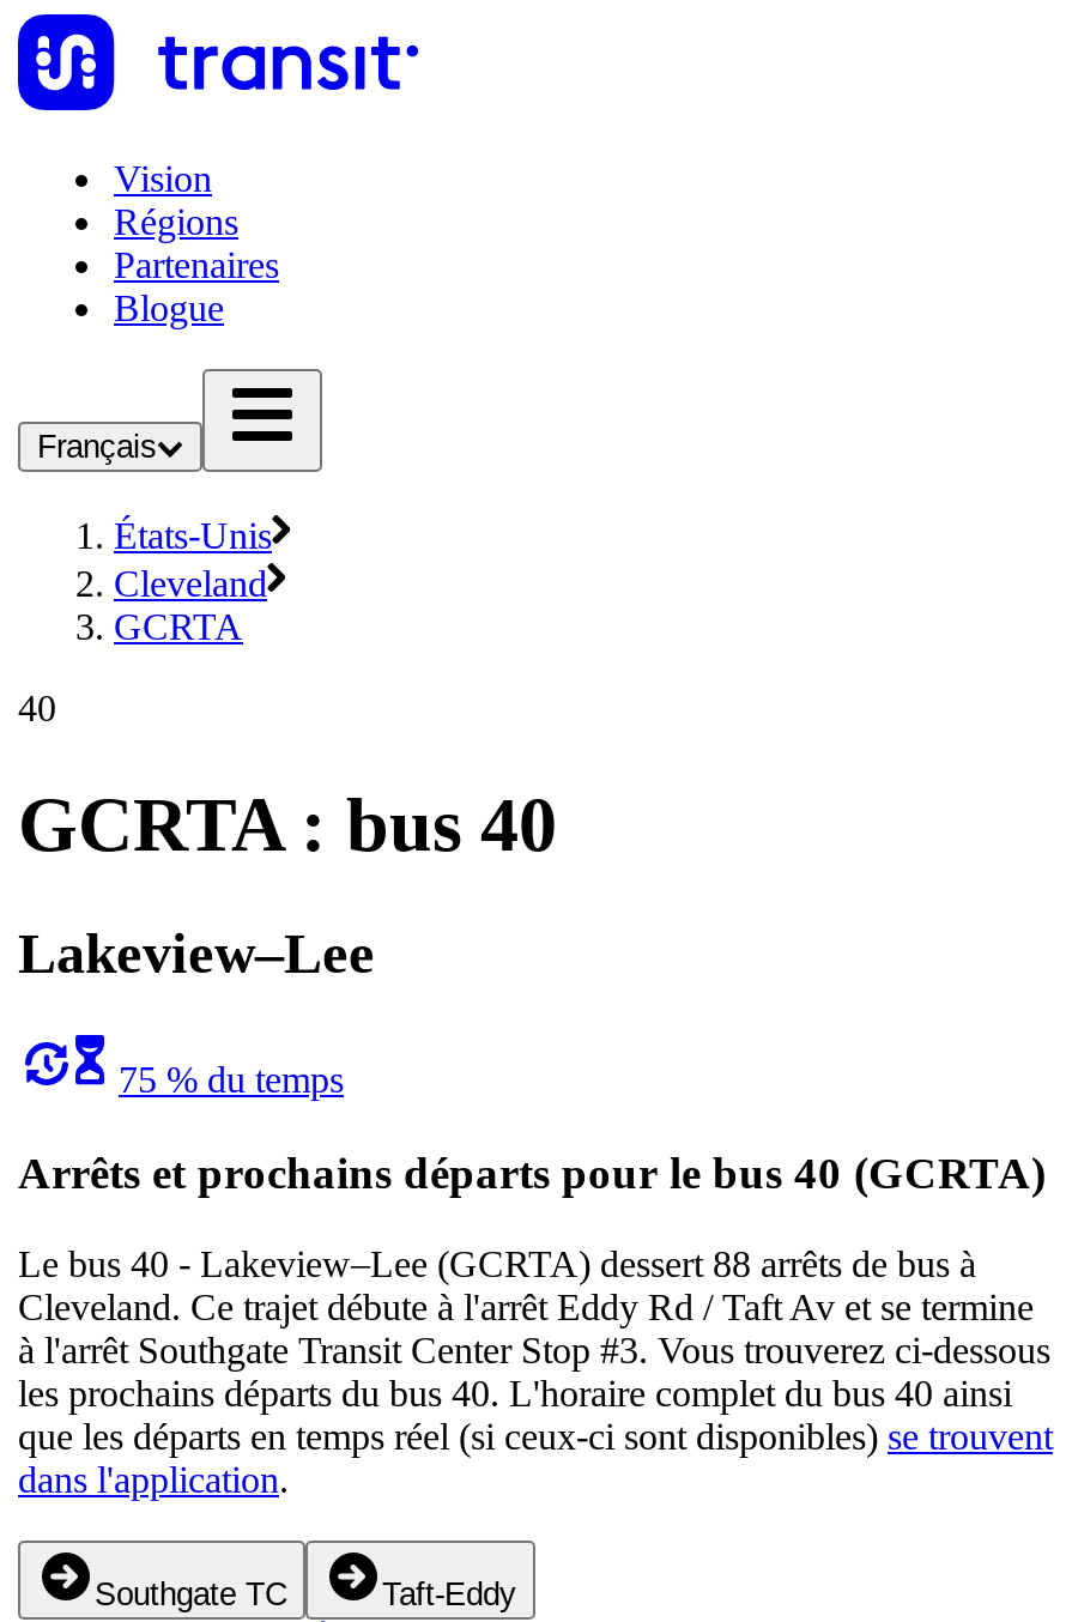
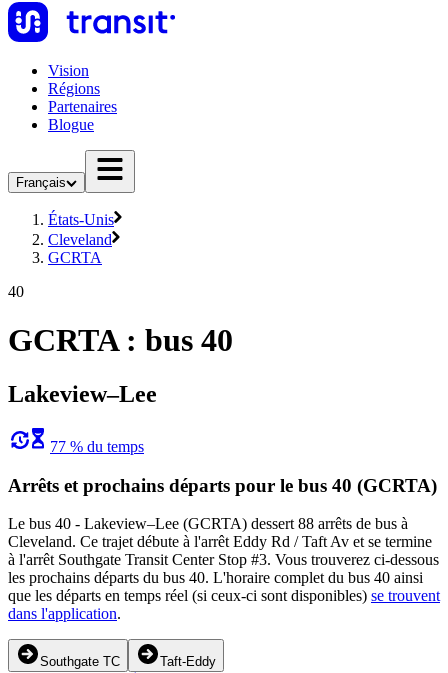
[119,1058,344,1099] 75 % du temps -> [50,438,144,455] 77 % du temps

